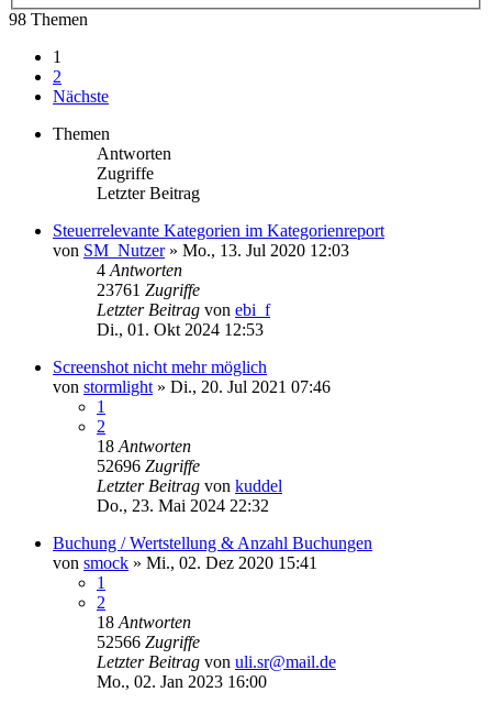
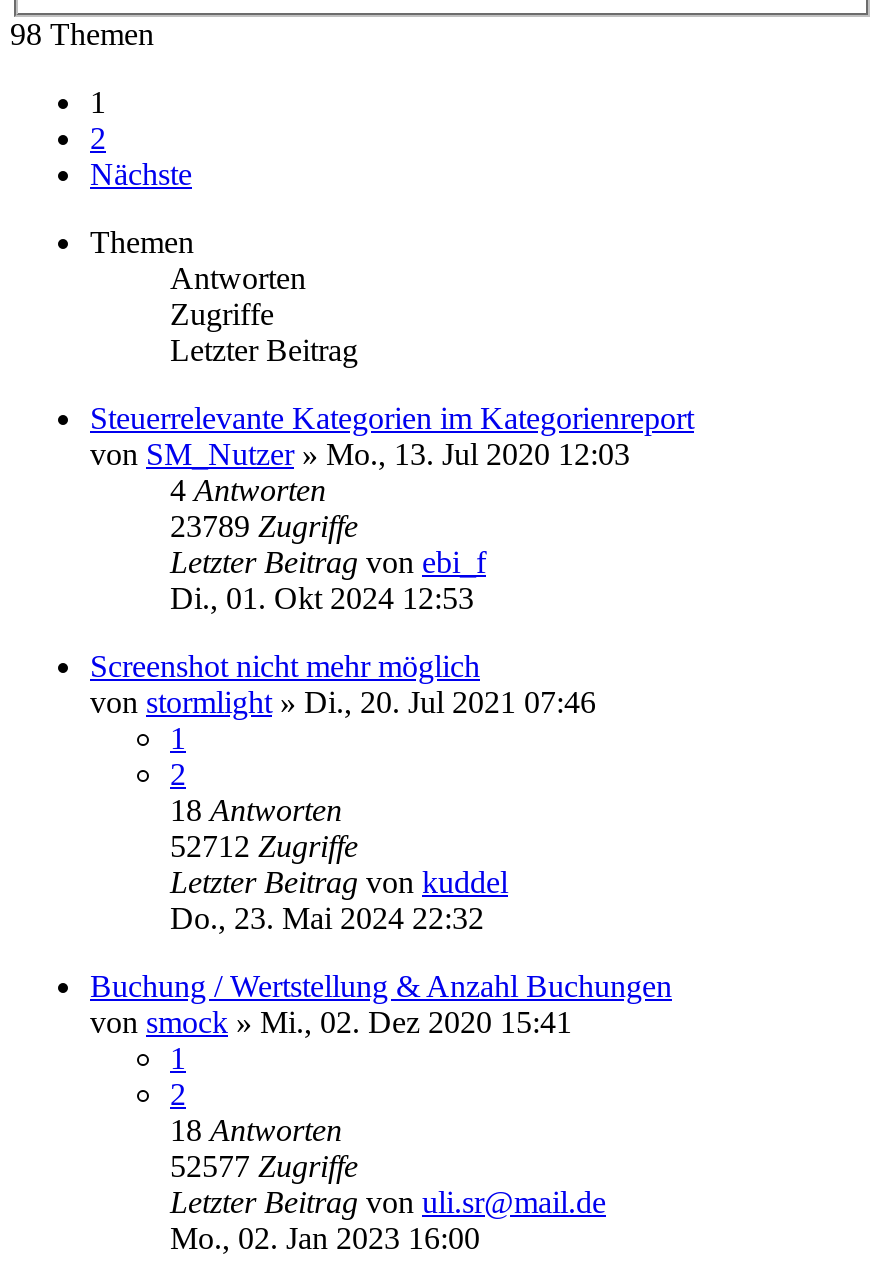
[97,280,200,299] 23761 Zugriffe -> [170,509,358,543] 23789 Zugriffe
[97,456,200,475] 52696 Zugriffe -> [170,829,358,863] 52712 Zugriffe
[97,632,200,651] 52566 Zugriffe -> [170,1149,358,1183] 52577 Zugriffe

